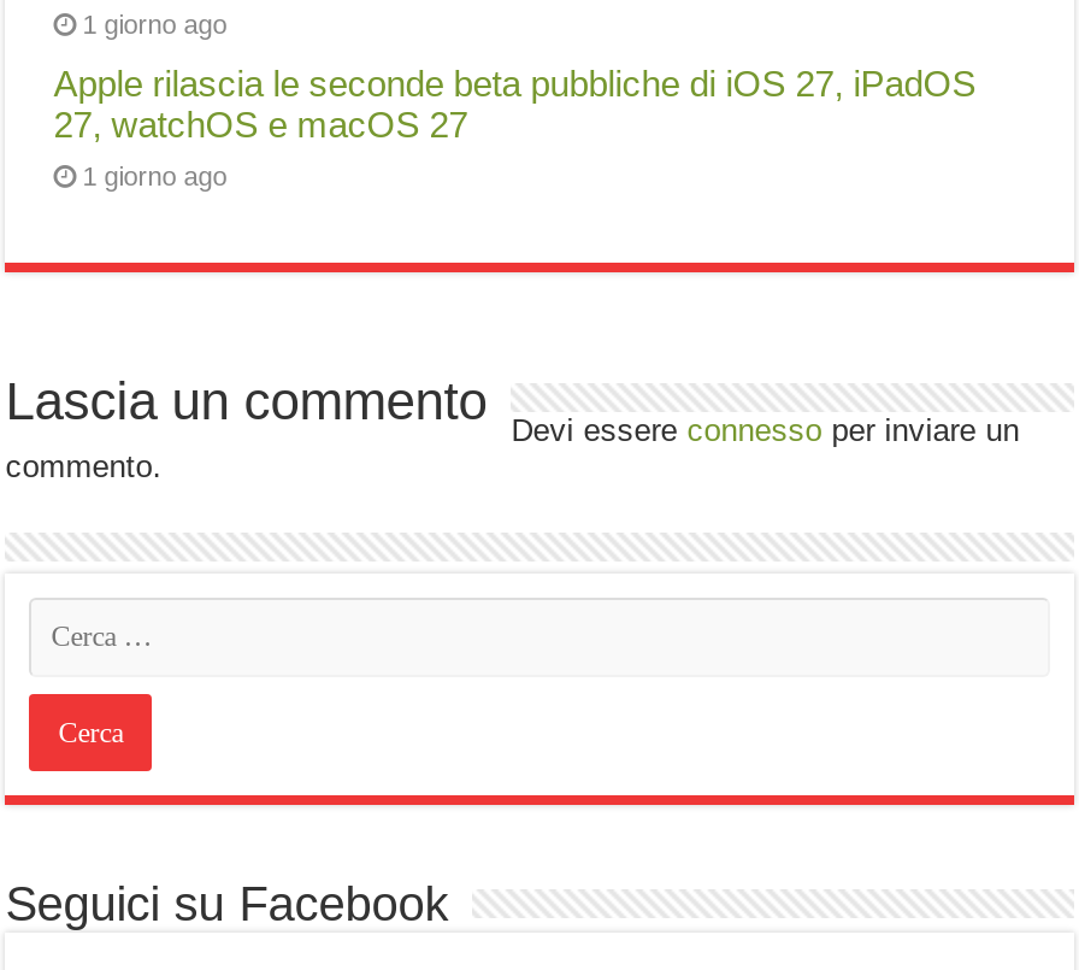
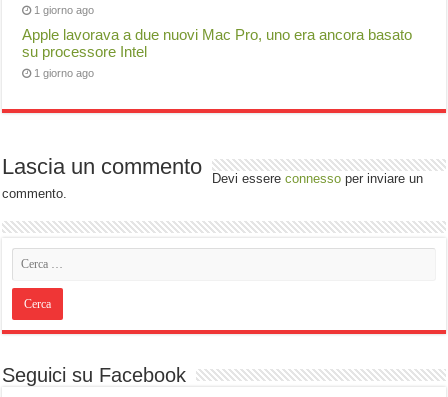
[53,63,976,145] Apple rilascia le seconde beta pubbliche di iOS 27, iPadOS | 27, watchOS e macOS 27 -> [22,26,412,60] Apple lavorava a due nuovi Mac Pro, uno era ancora basato | su processore Intel

